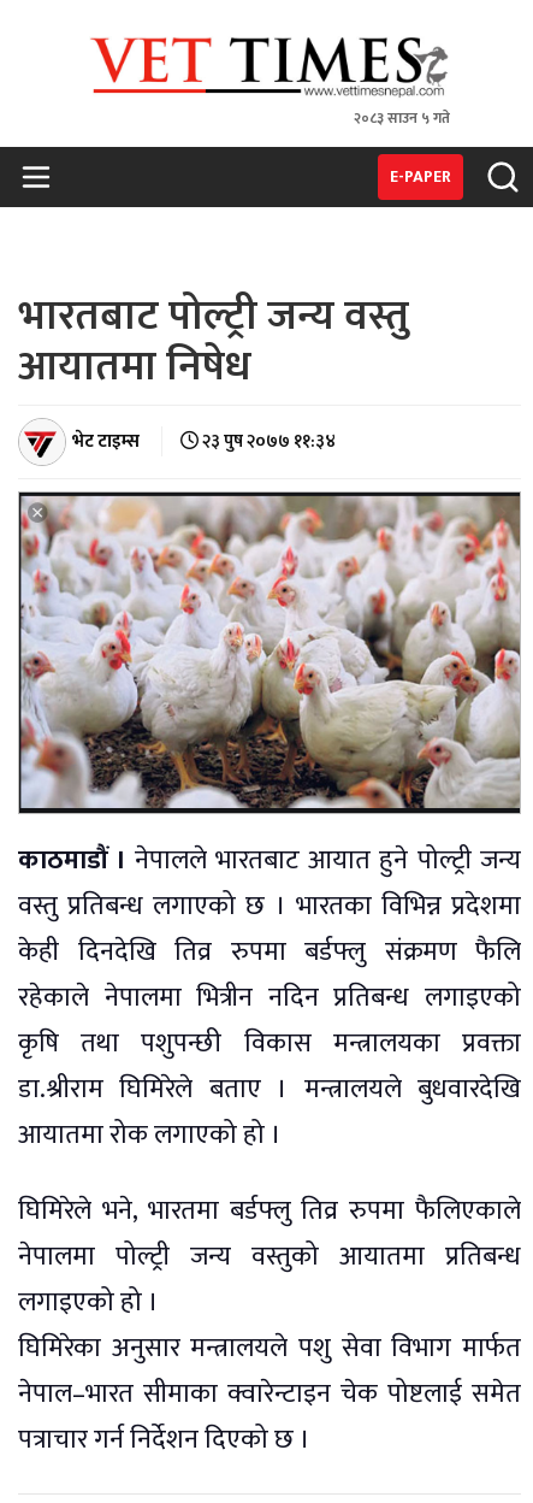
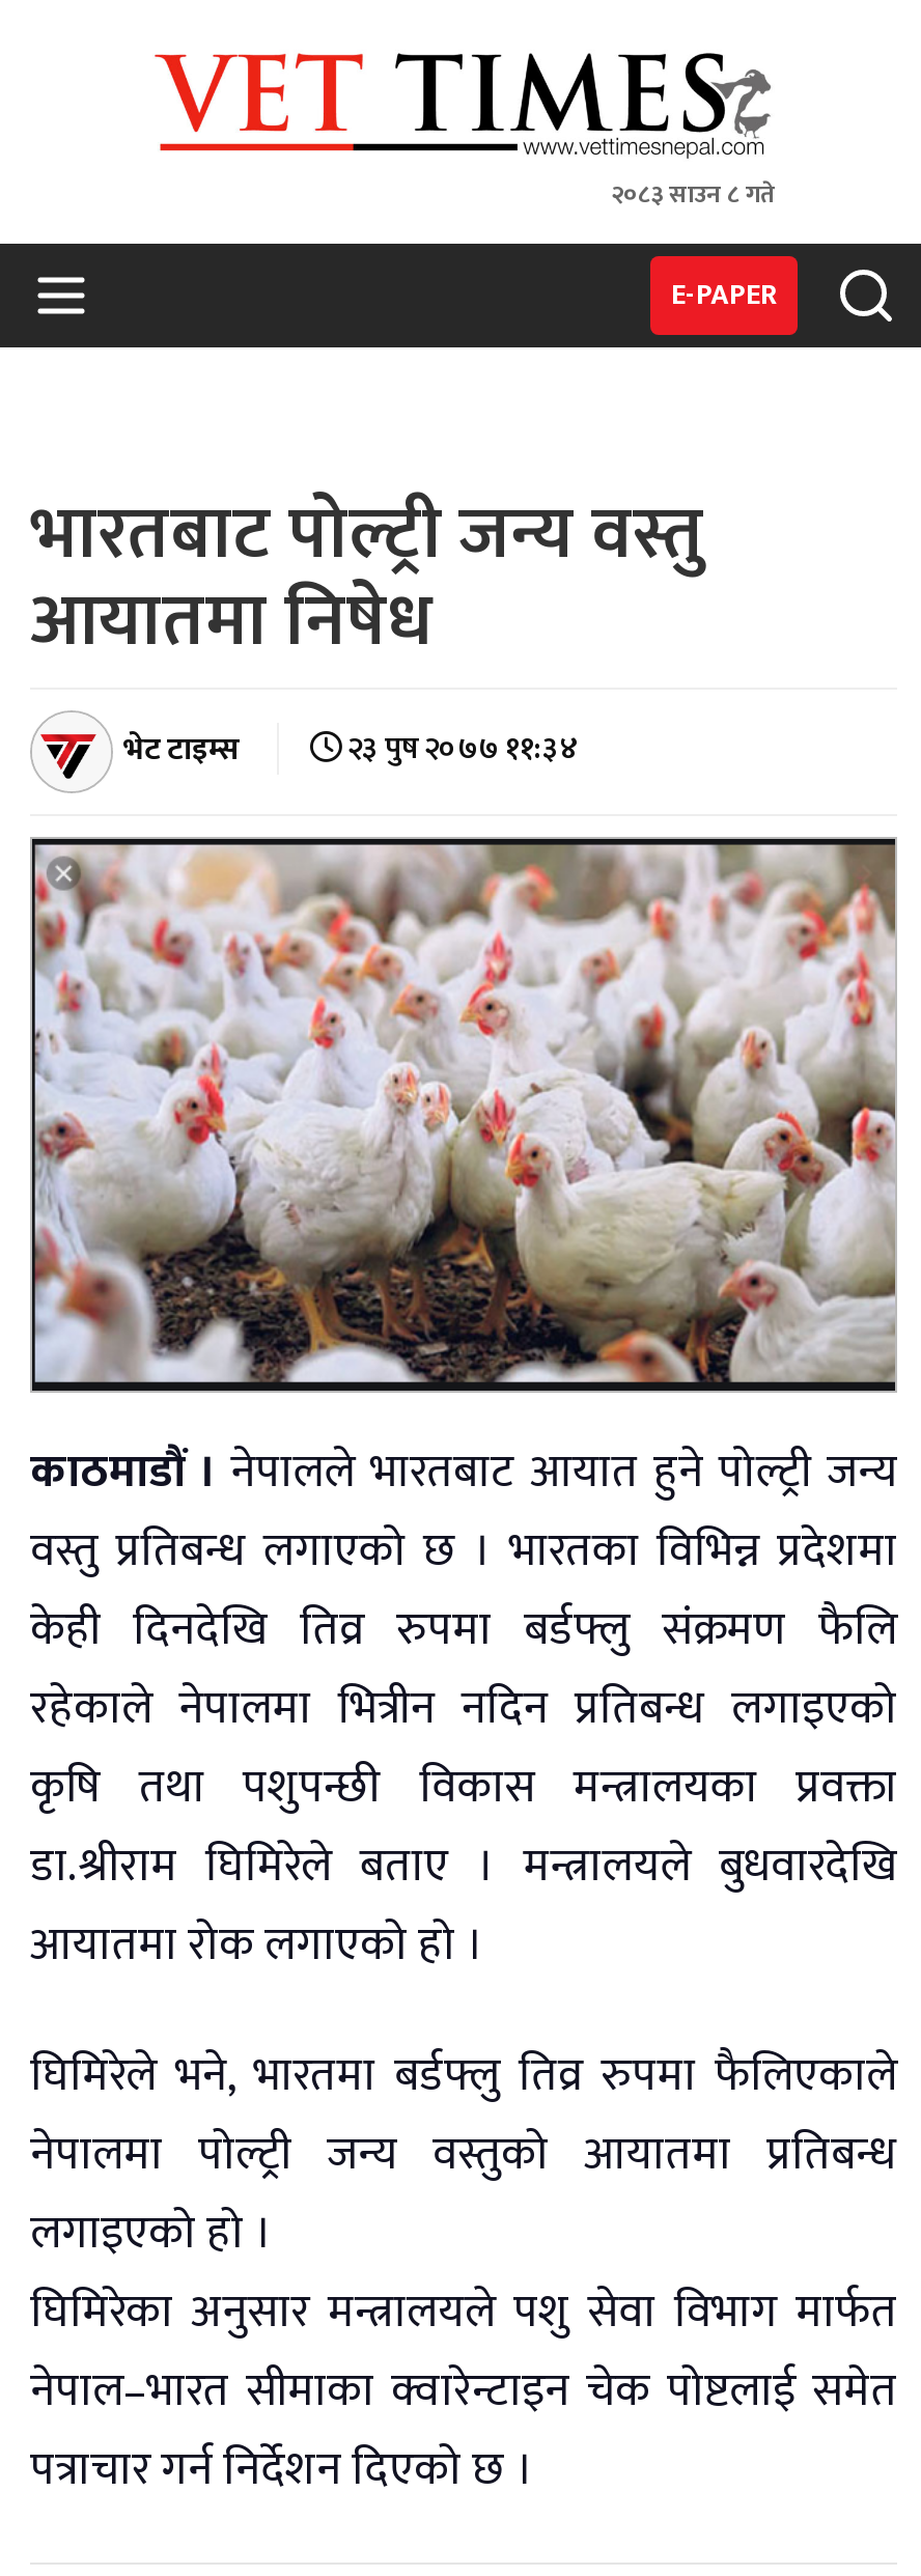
[354,106,450,131] २०८३ साउन ५ गते -> [611,173,775,214] २०८३ साउन ८ गते

